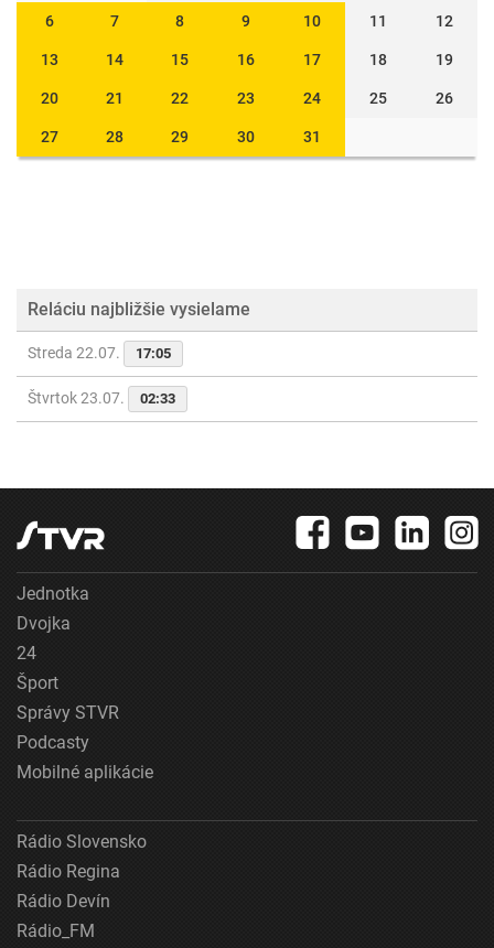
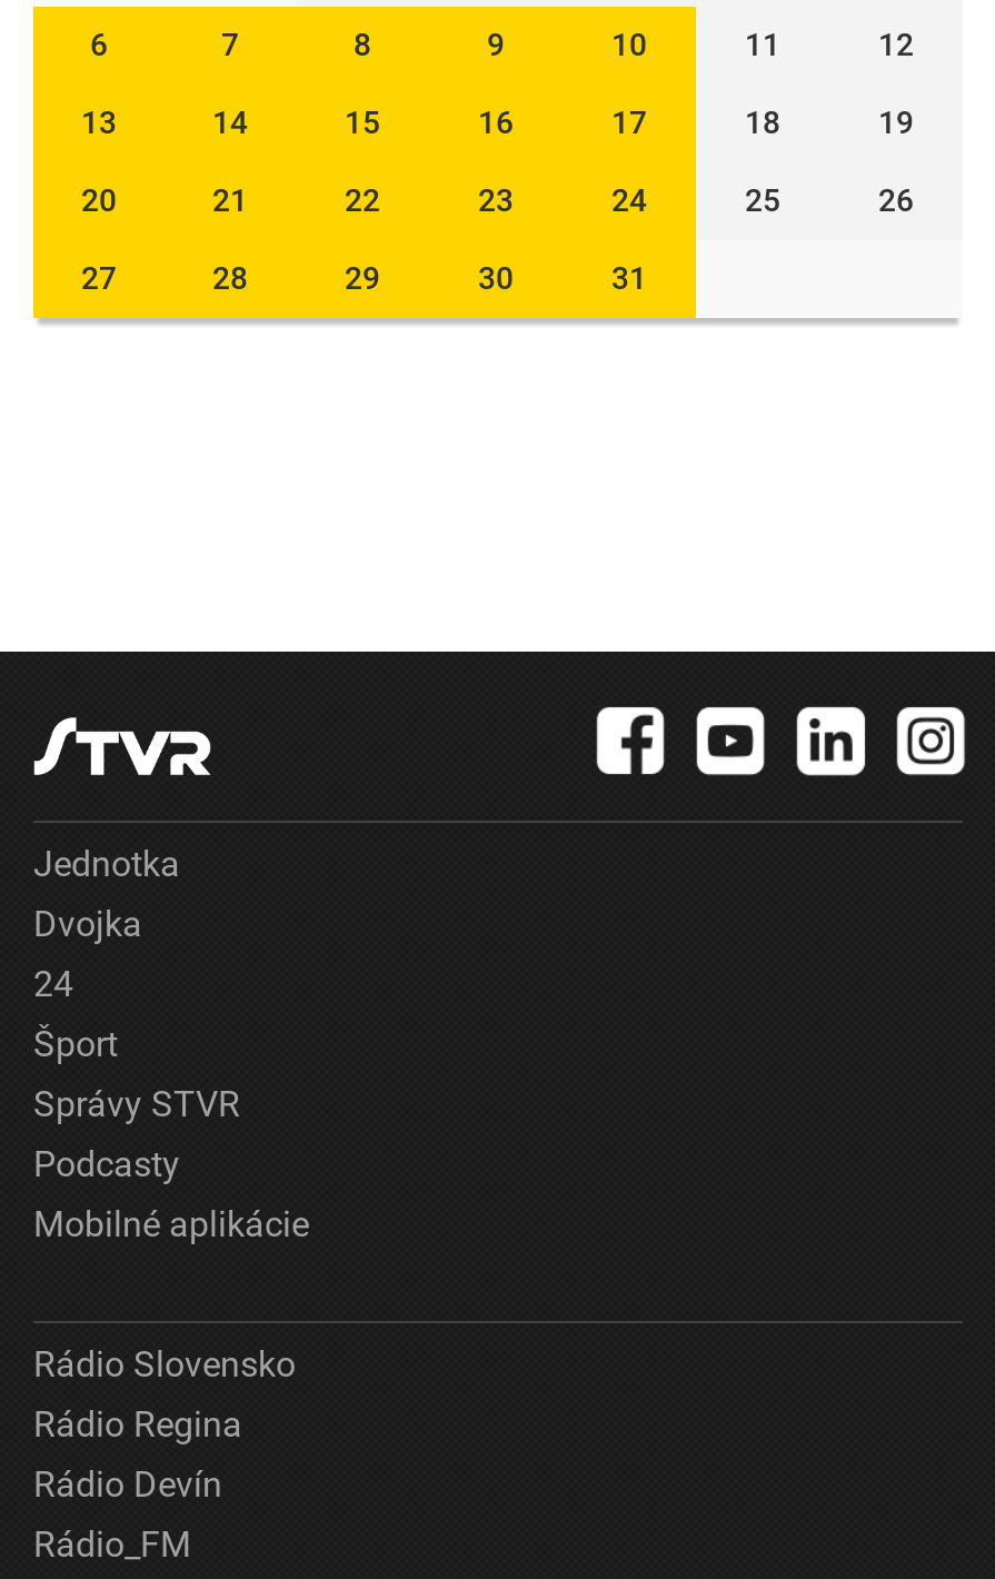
[28,299,250,407] Reláciu najbližšie vysielame | Streda 22.07. | 17:05 | Štvrtok 23.07. | 02:33 -> none

